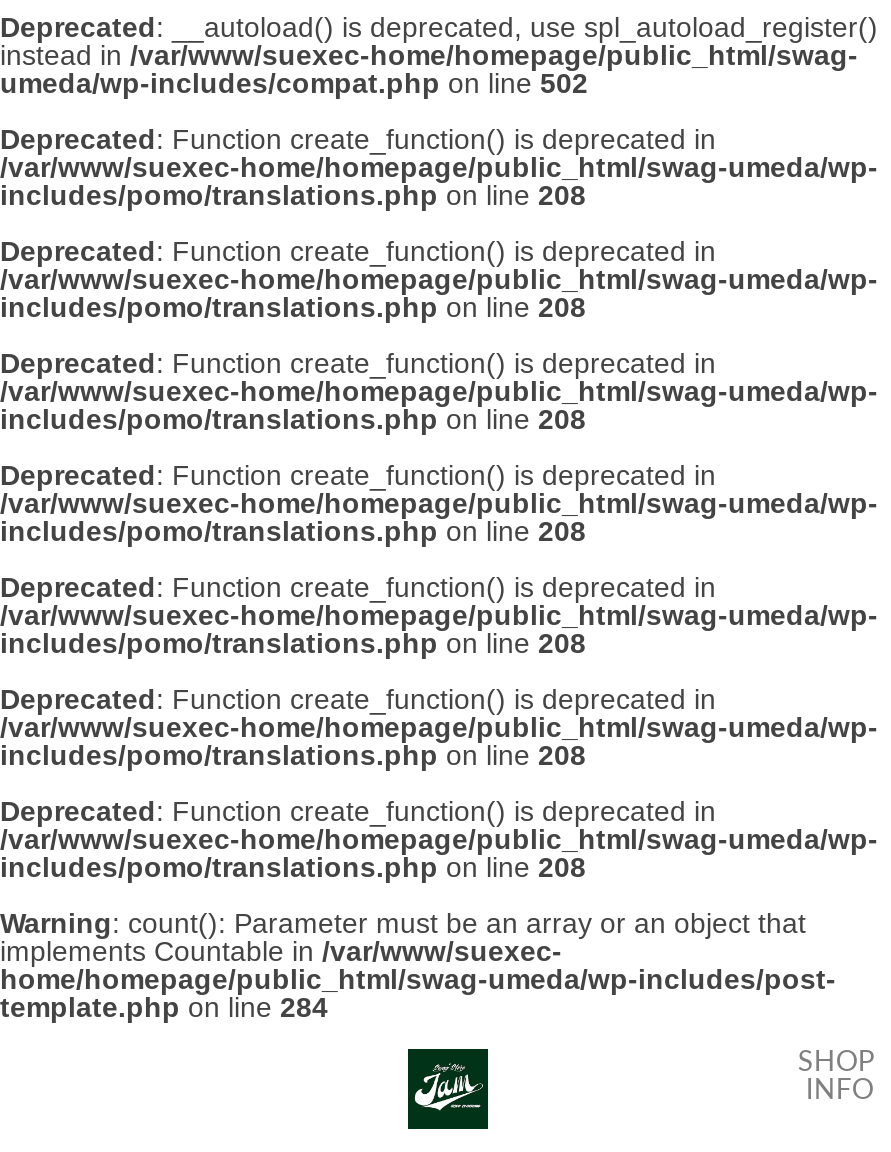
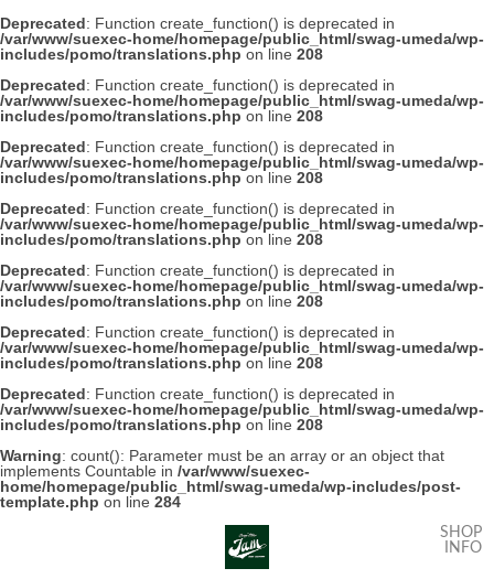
[0,11,878,99] Deprecated: __autoload() is deprecated, use spl_autoload_register() | instead in /var/www/suexec-home/homepage/public_html/swag- | umeda/wp-includes/compat.php on line502 -> none

